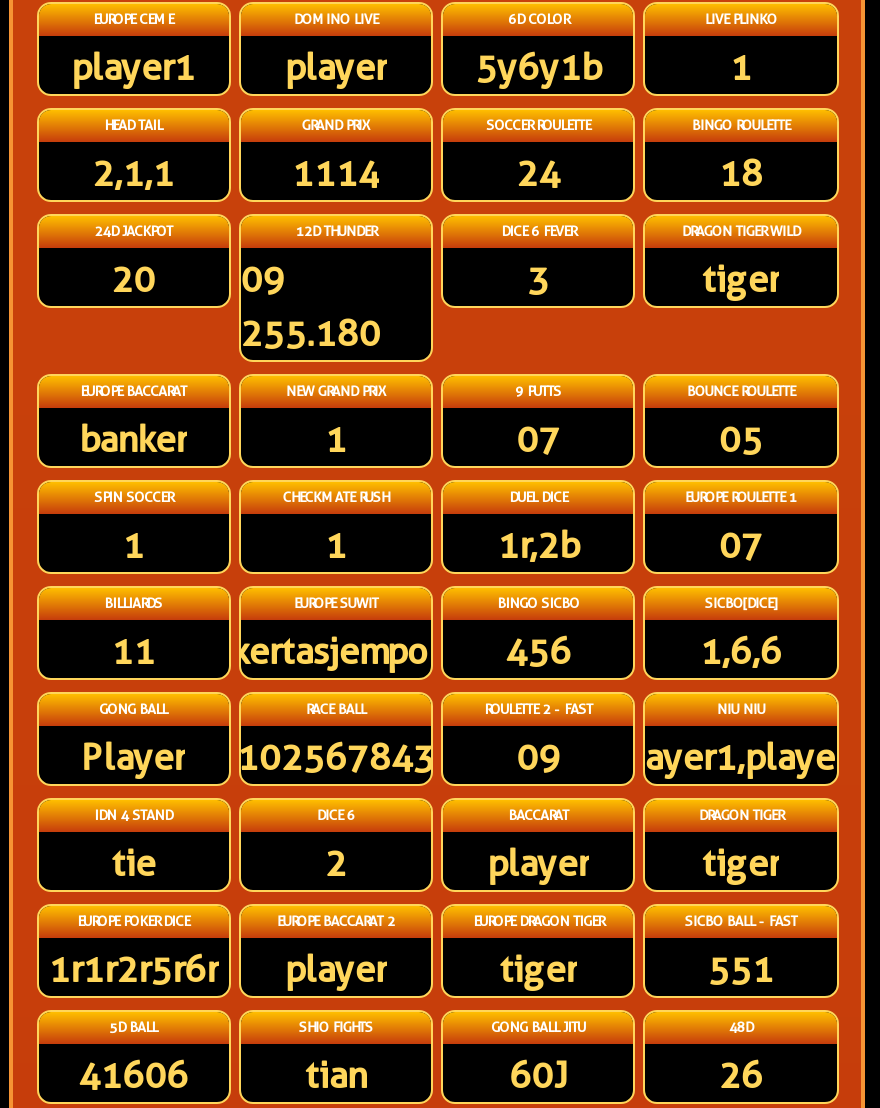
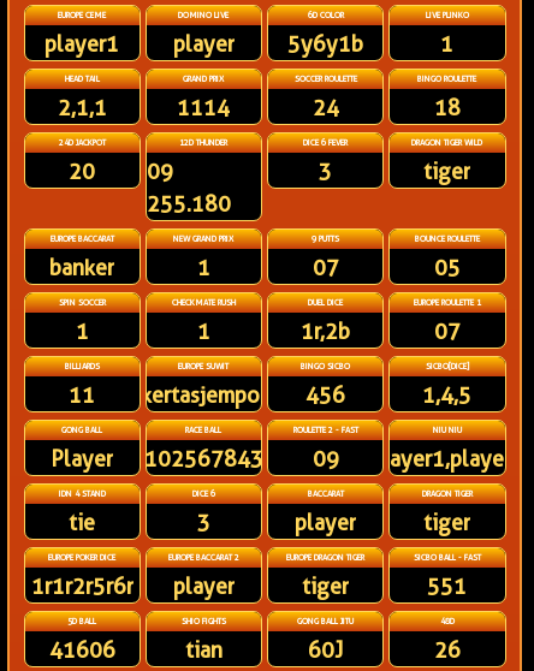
[700,630,782,672] 1,6,6 -> [423,382,472,408] 1,4,5
[325,842,347,884] 2 -> [197,510,210,535] 3

